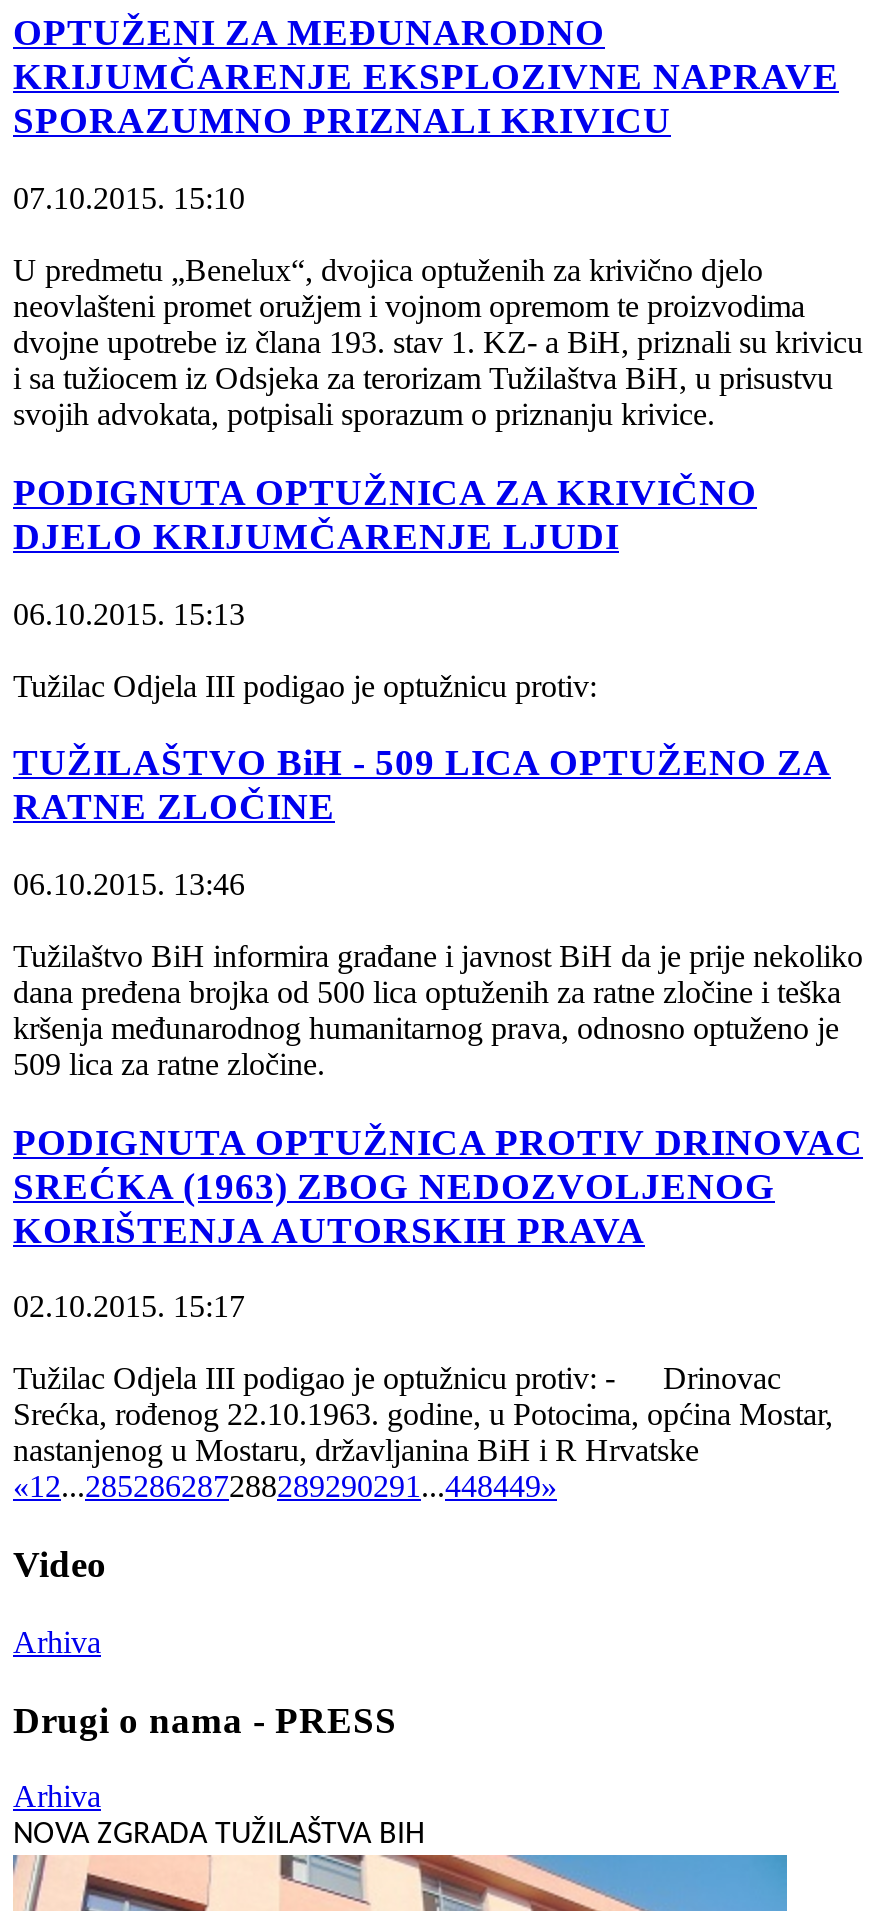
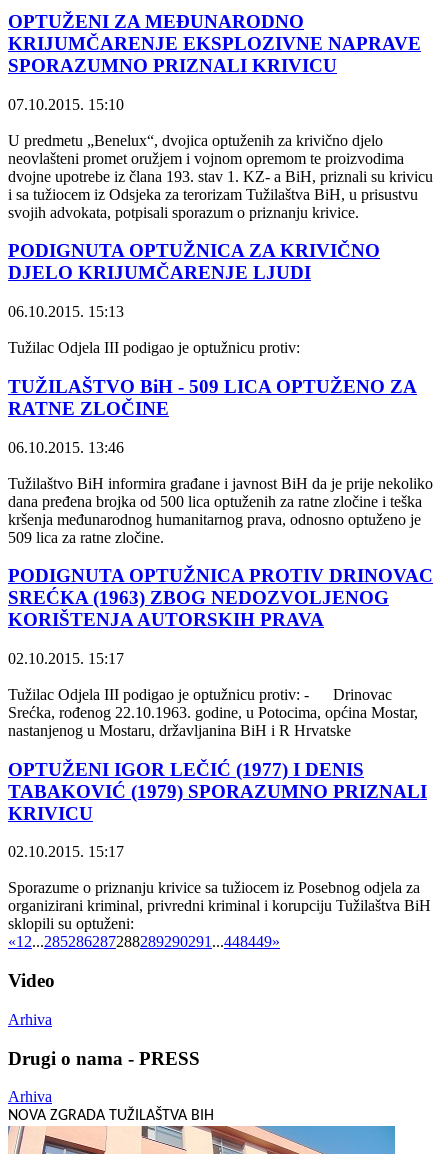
none -> [8,759,431,932] OPTUŽENI IGOR LEČIĆ (1977) I DENIS | TABAKOVIĆ (1979) SPORAZUMNO PRIZNALI | KRIVICU | 02.10.2015. 15:17 | Sporazume o priznanju krivice sa tužiocem iz Posebnog odjela za | organizirani kriminal, privredni kriminal i korupciju Tužilaštva BiH | sklopili su optuženi:

